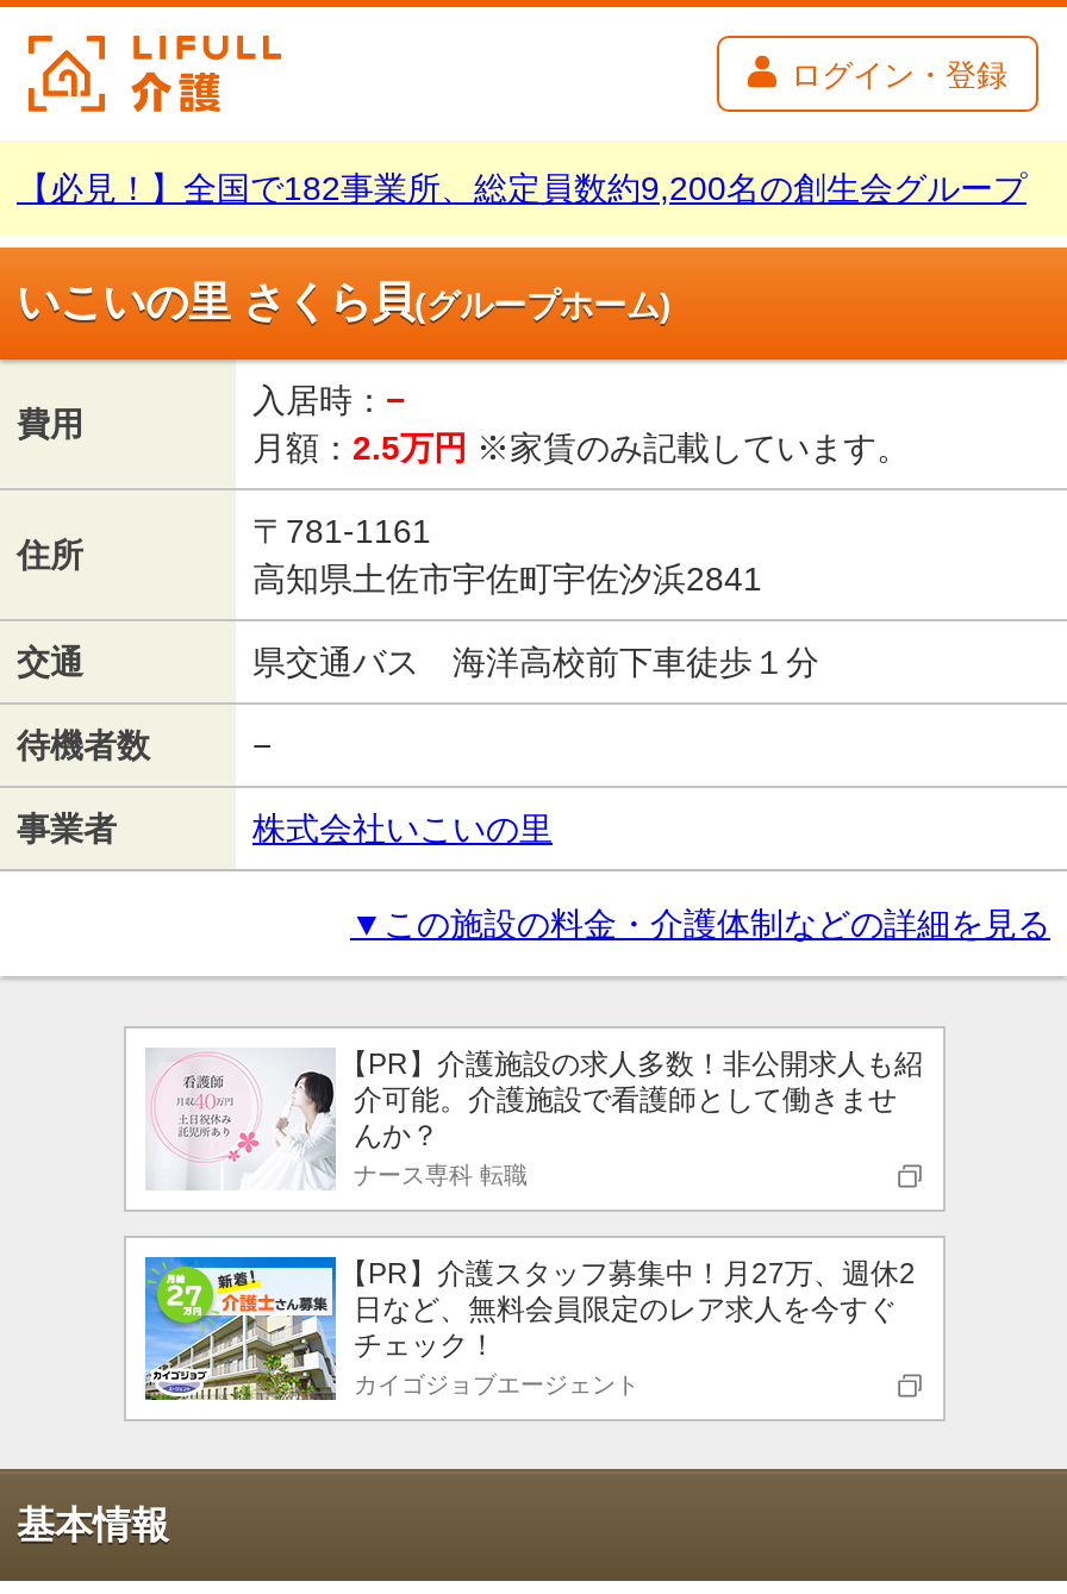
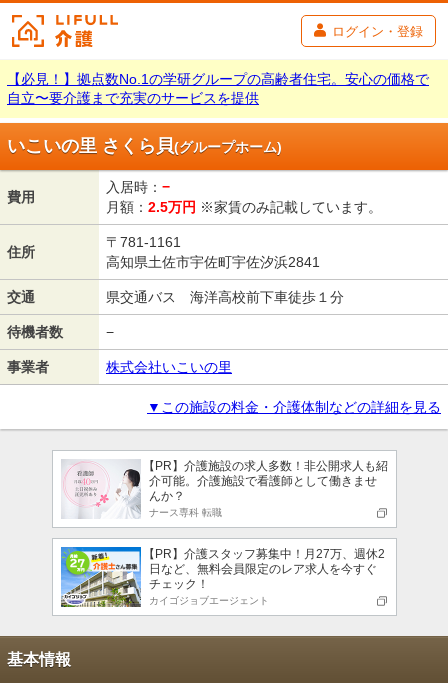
[17,169,1027,207] 【必見！】全国で182事業所、総定員数約9,200名の創生会グループ -> [7,71,429,106] 【必見！】拠点数No.1の学研グループの高齢者住宅。安心の価格で | 自立〜要介護まで充実のサービスを提供

